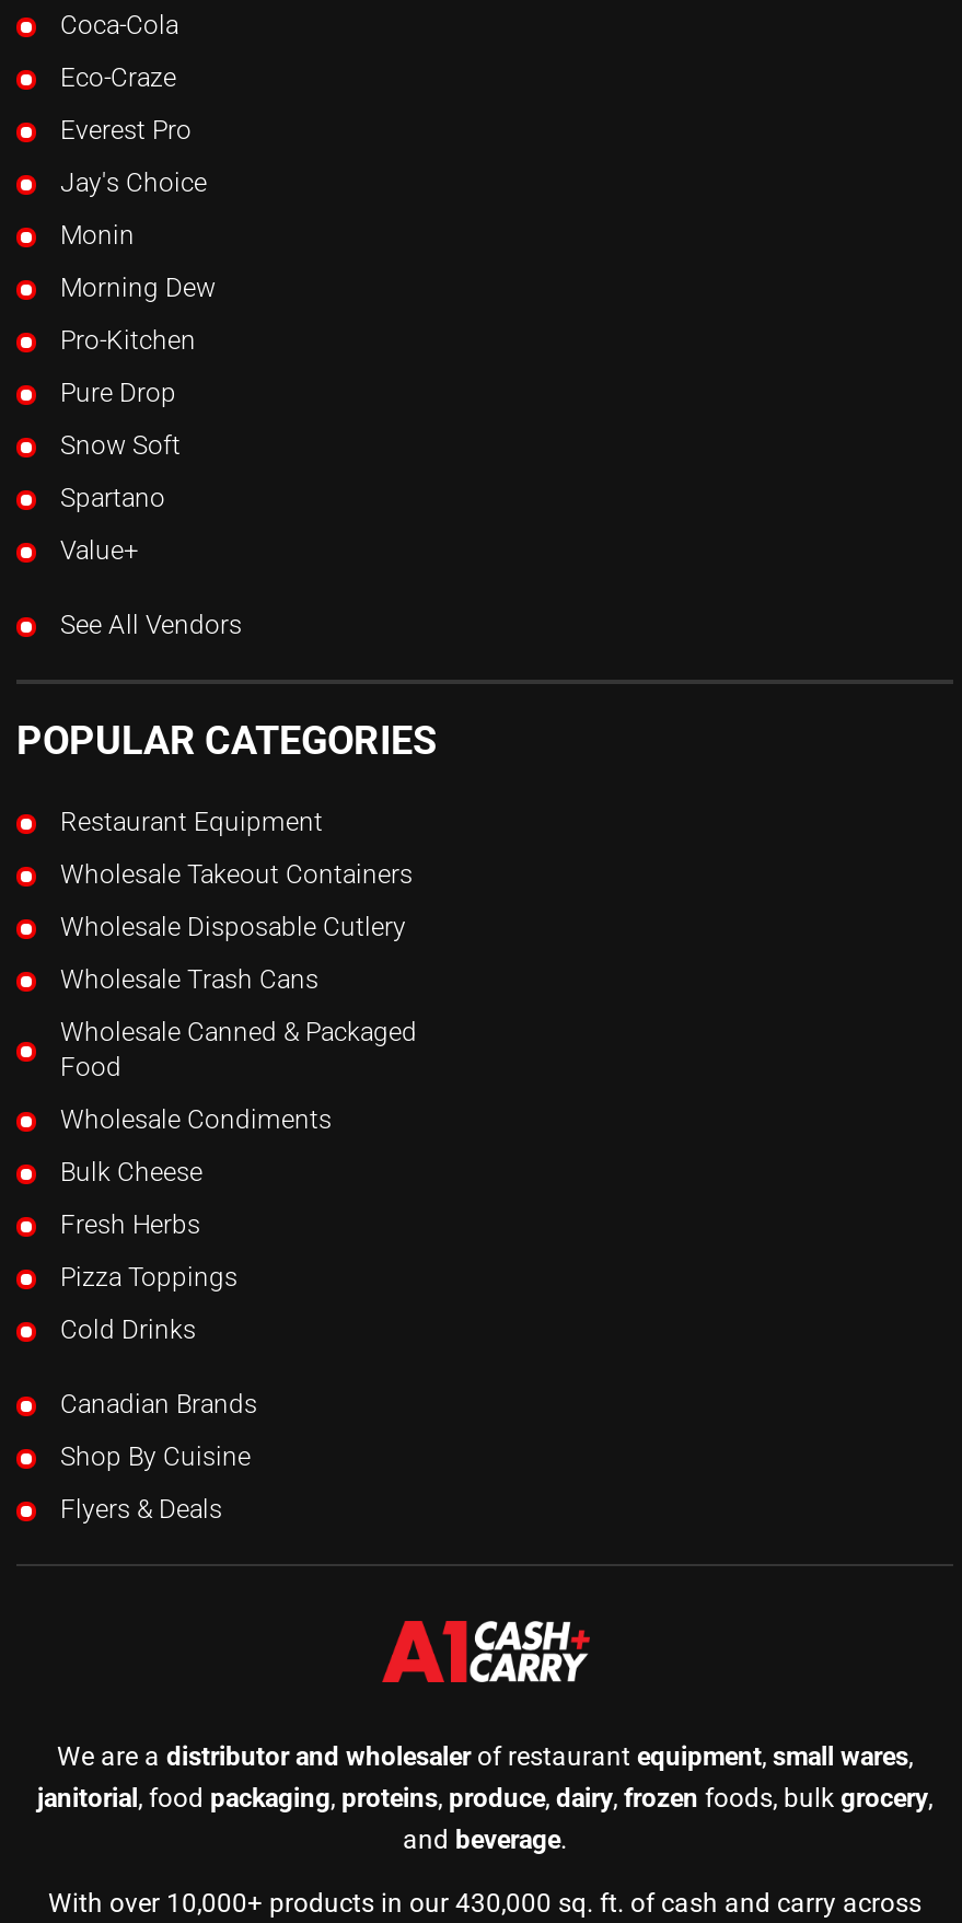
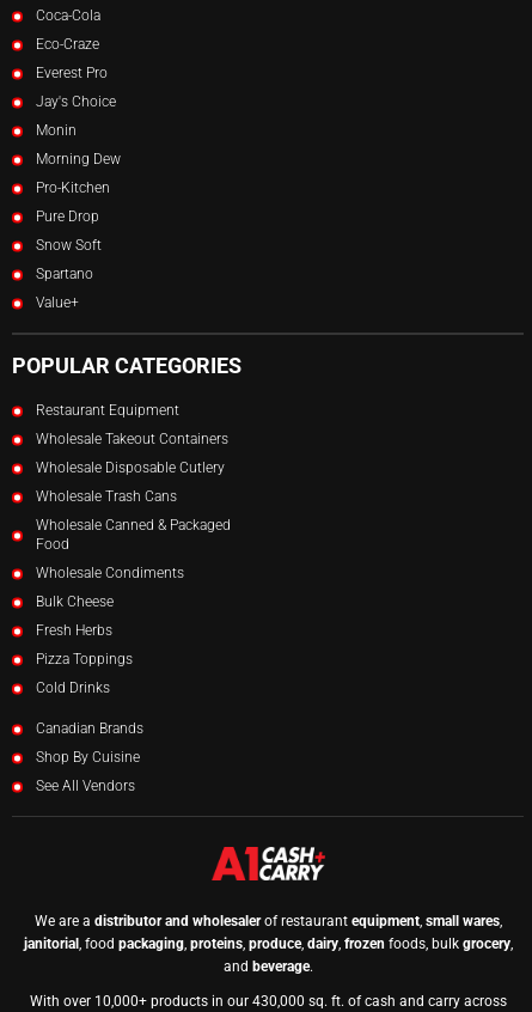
moved [60,610,242,641] -> [36,778,135,795]: See All Vendors
[60,1495,222,1525] Flyers & Deals -> none

